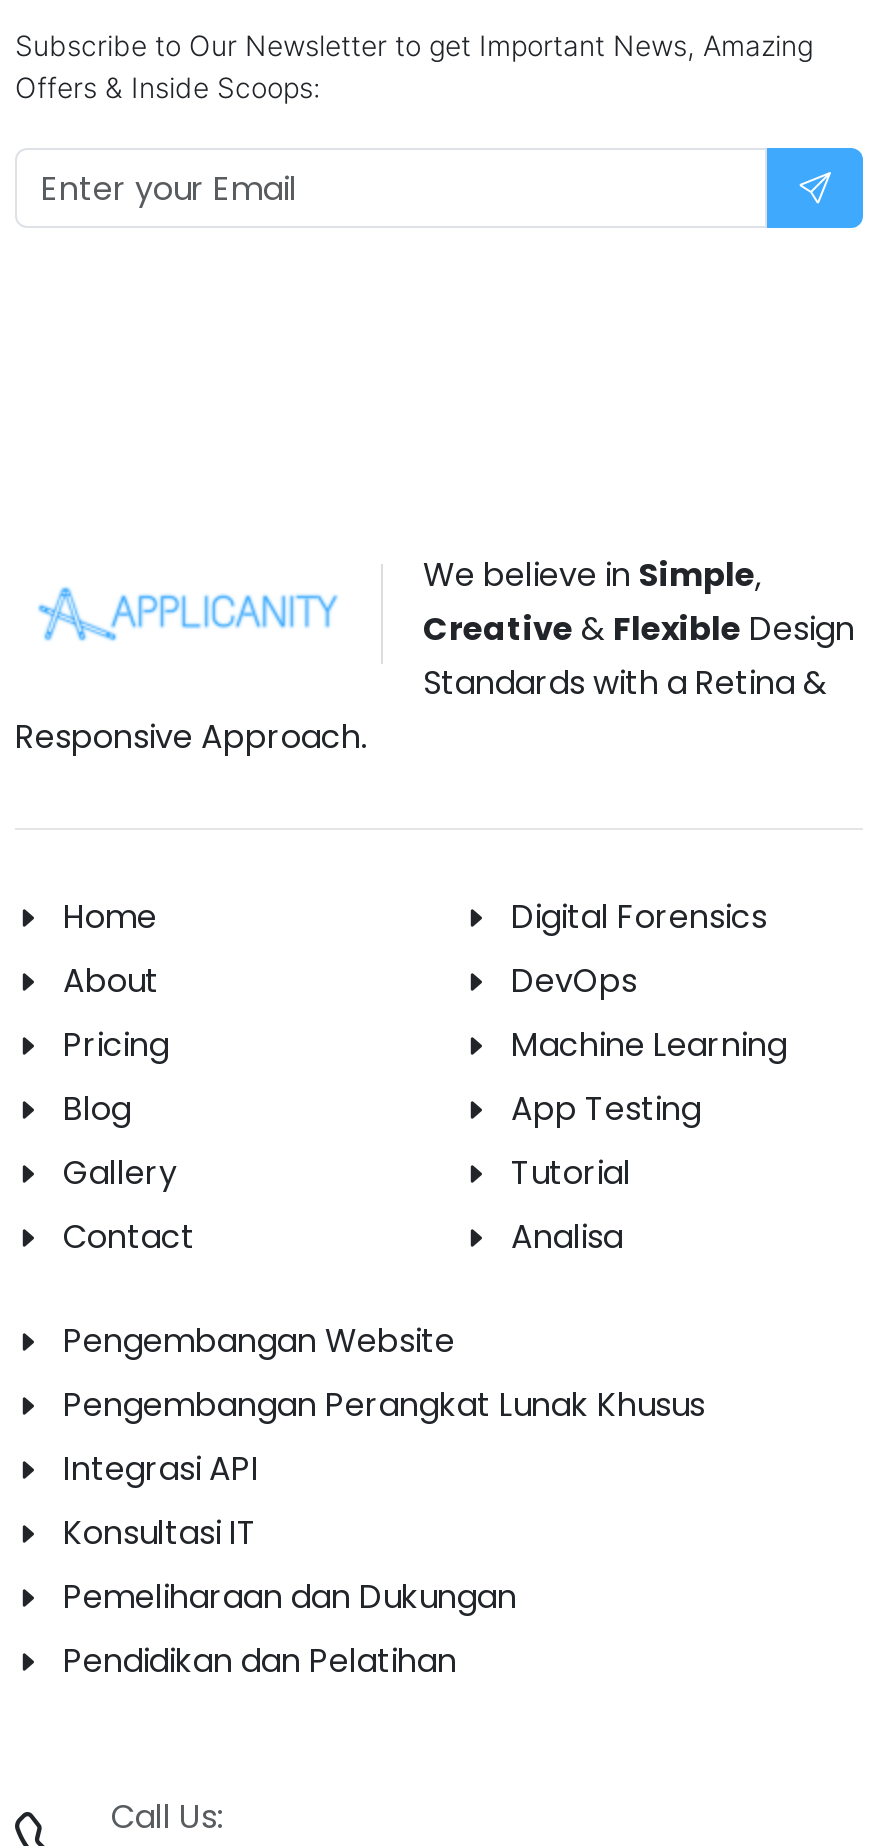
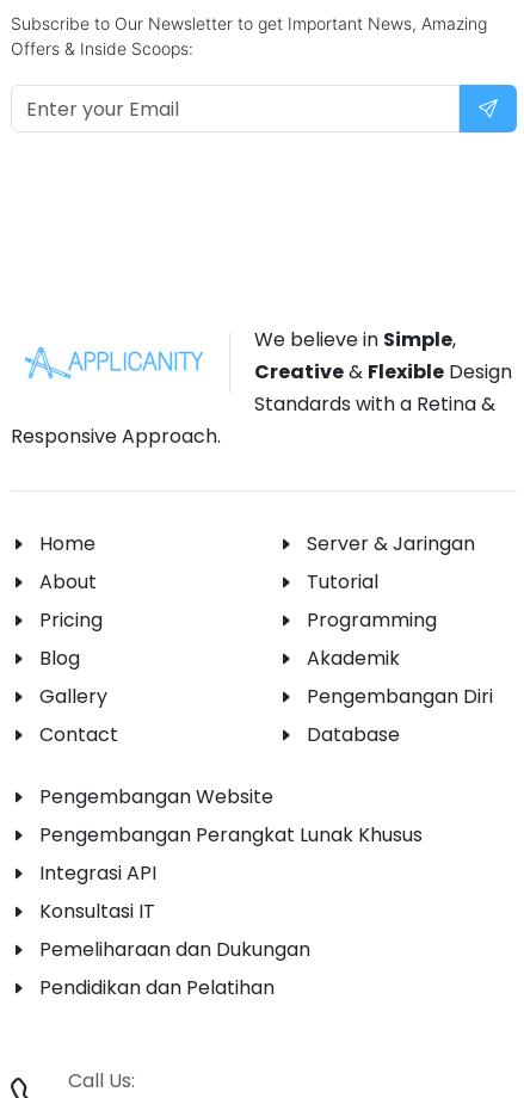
[511,895,787,1133] Digital Forensics | DevOps | Machine Learning | App Testing -> [307,530,475,558] Server & Jaringan
moved [511,1151,631,1197] -> [307,569,378,596]: Tutorial
[511,1215,623,1261] Analisa -> [307,607,493,749] Programming | Akademik | Pengembangan Diri | Database

